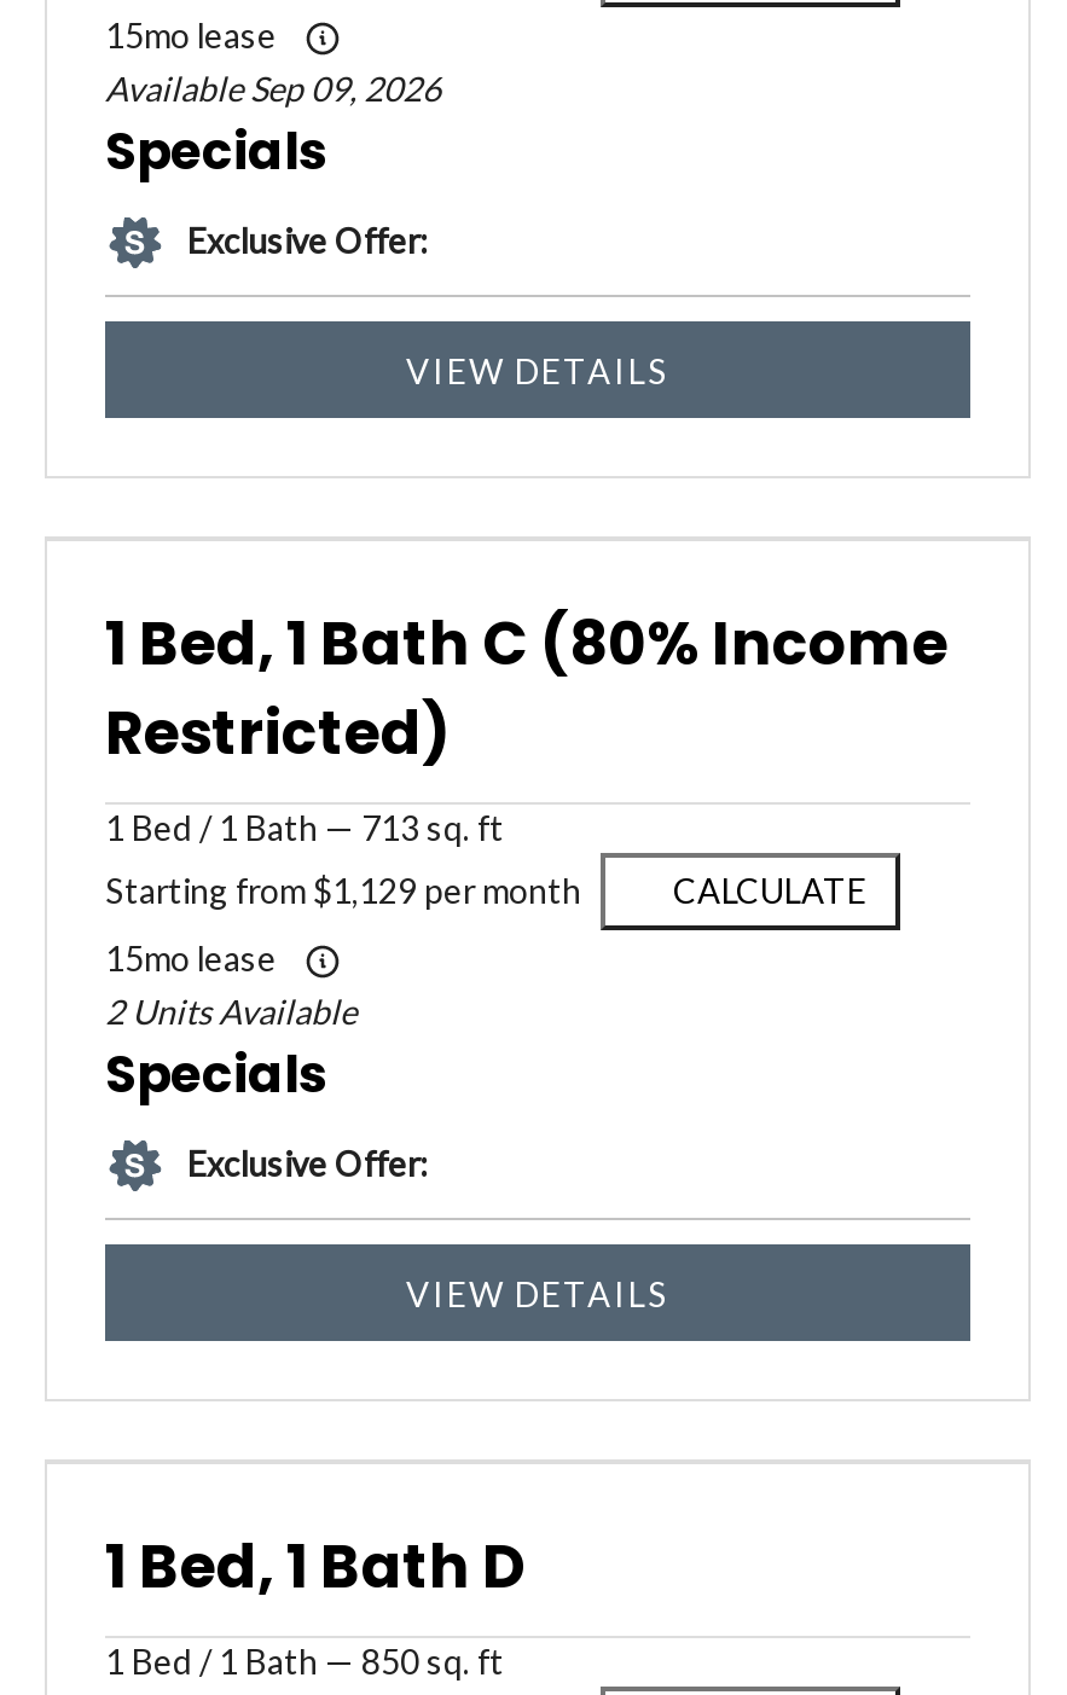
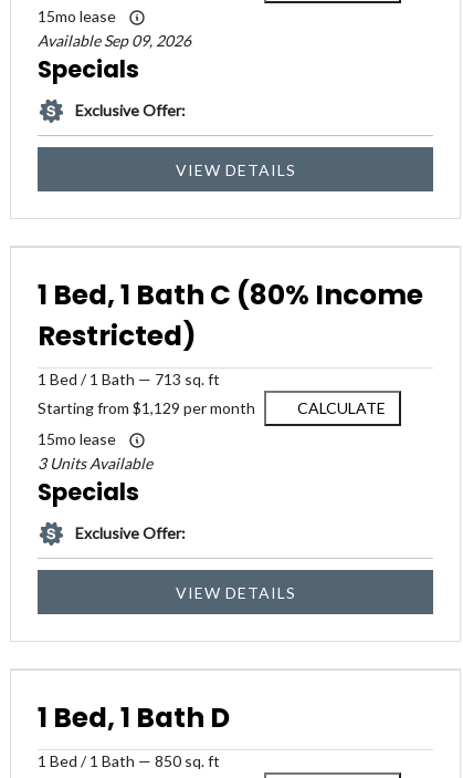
[105,991,356,1032] 2 Units Available -> [38,454,152,473] 3 Units Available

